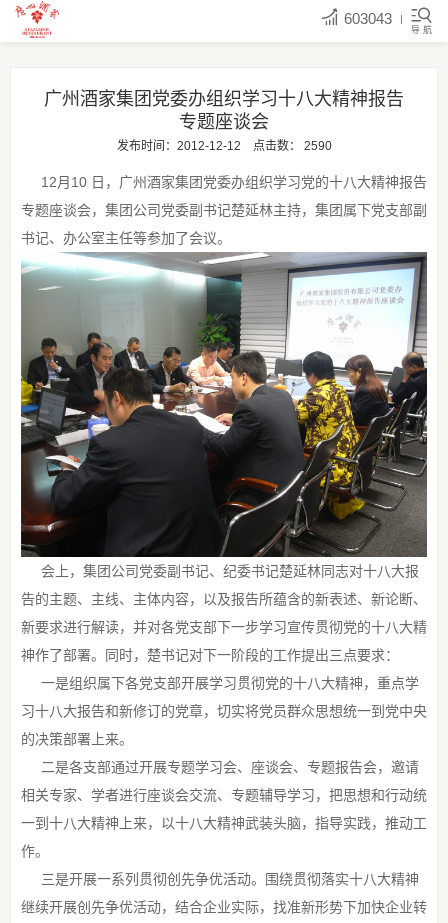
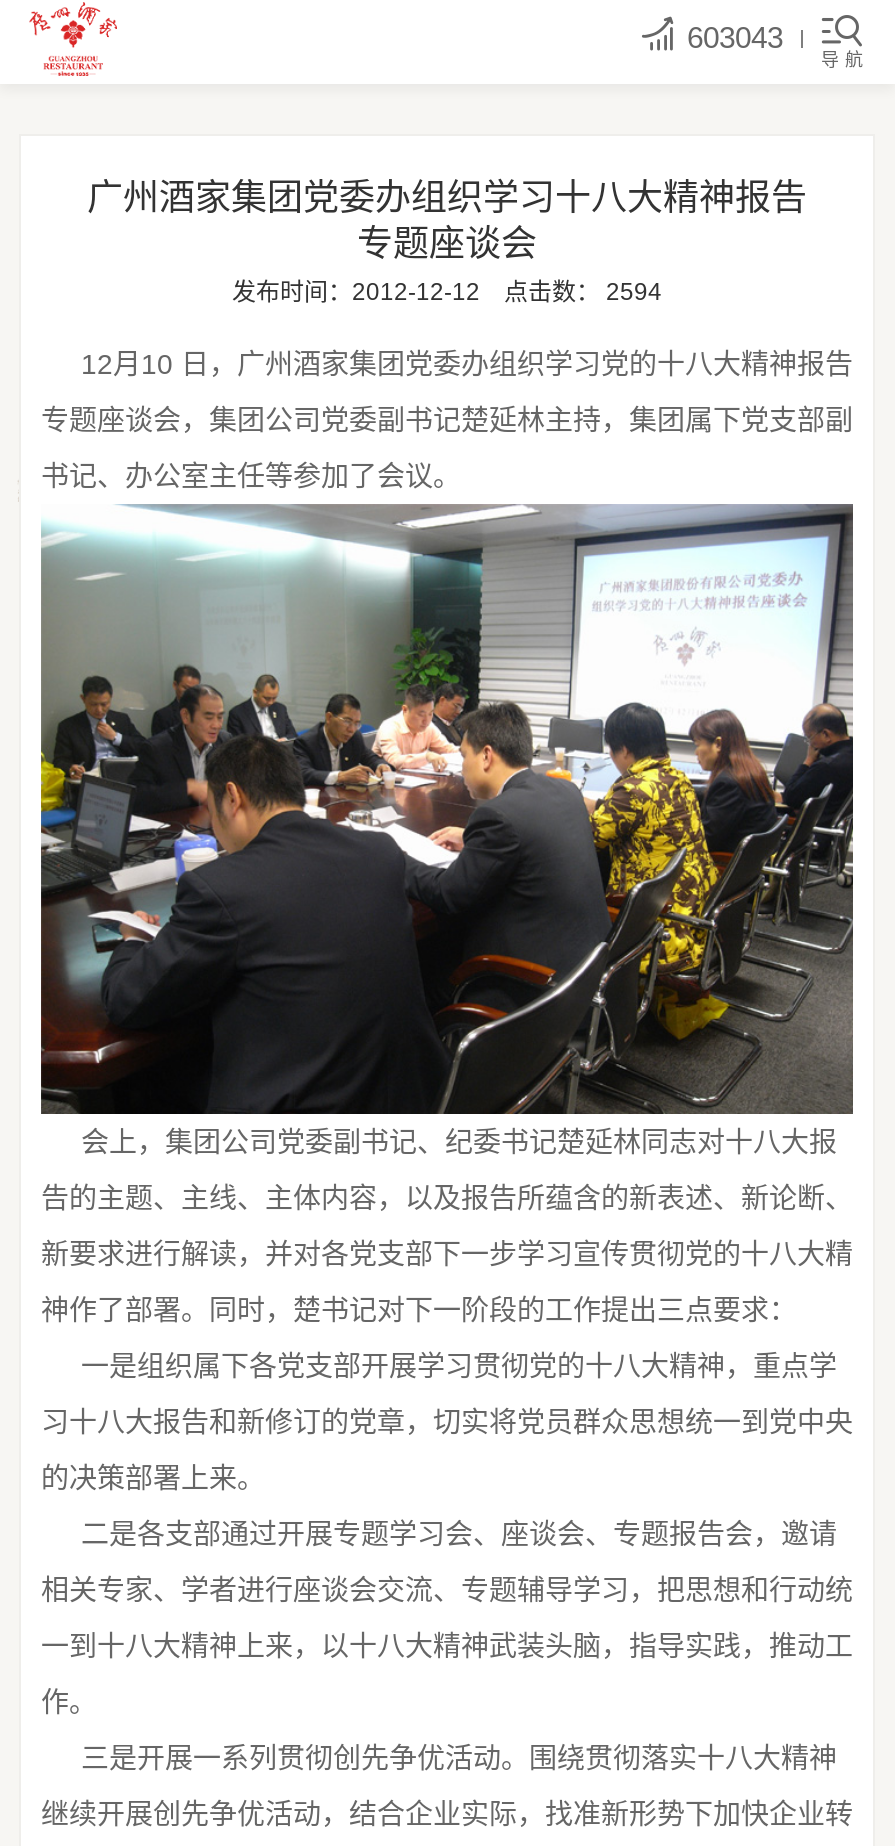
[116,139,331,153] 发布时间：2012-12-12 点击数：2590 -> [232,278,662,306] 发布时间：2012-12-12 点击数：2594

